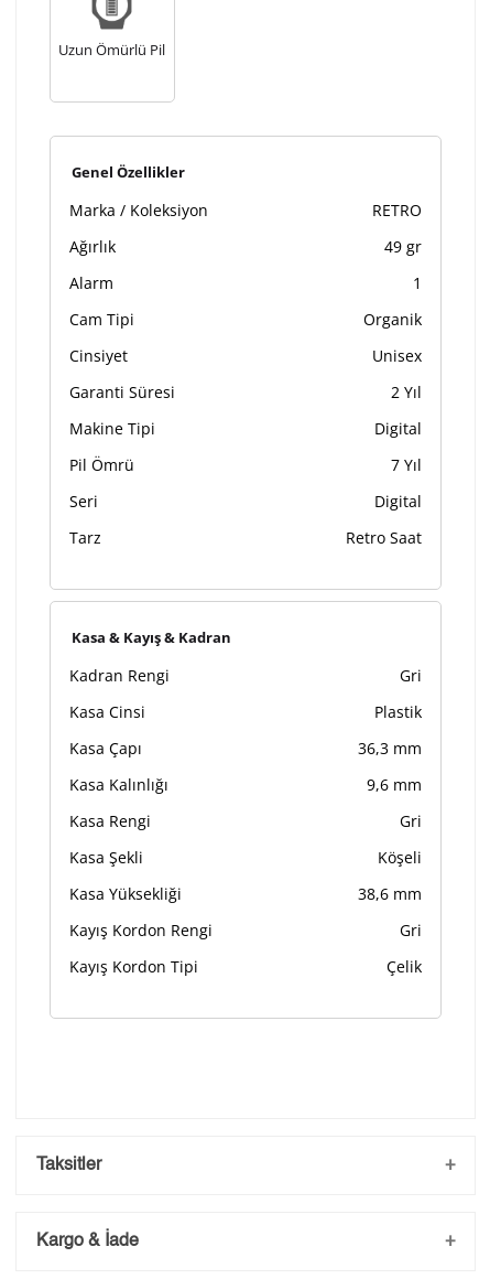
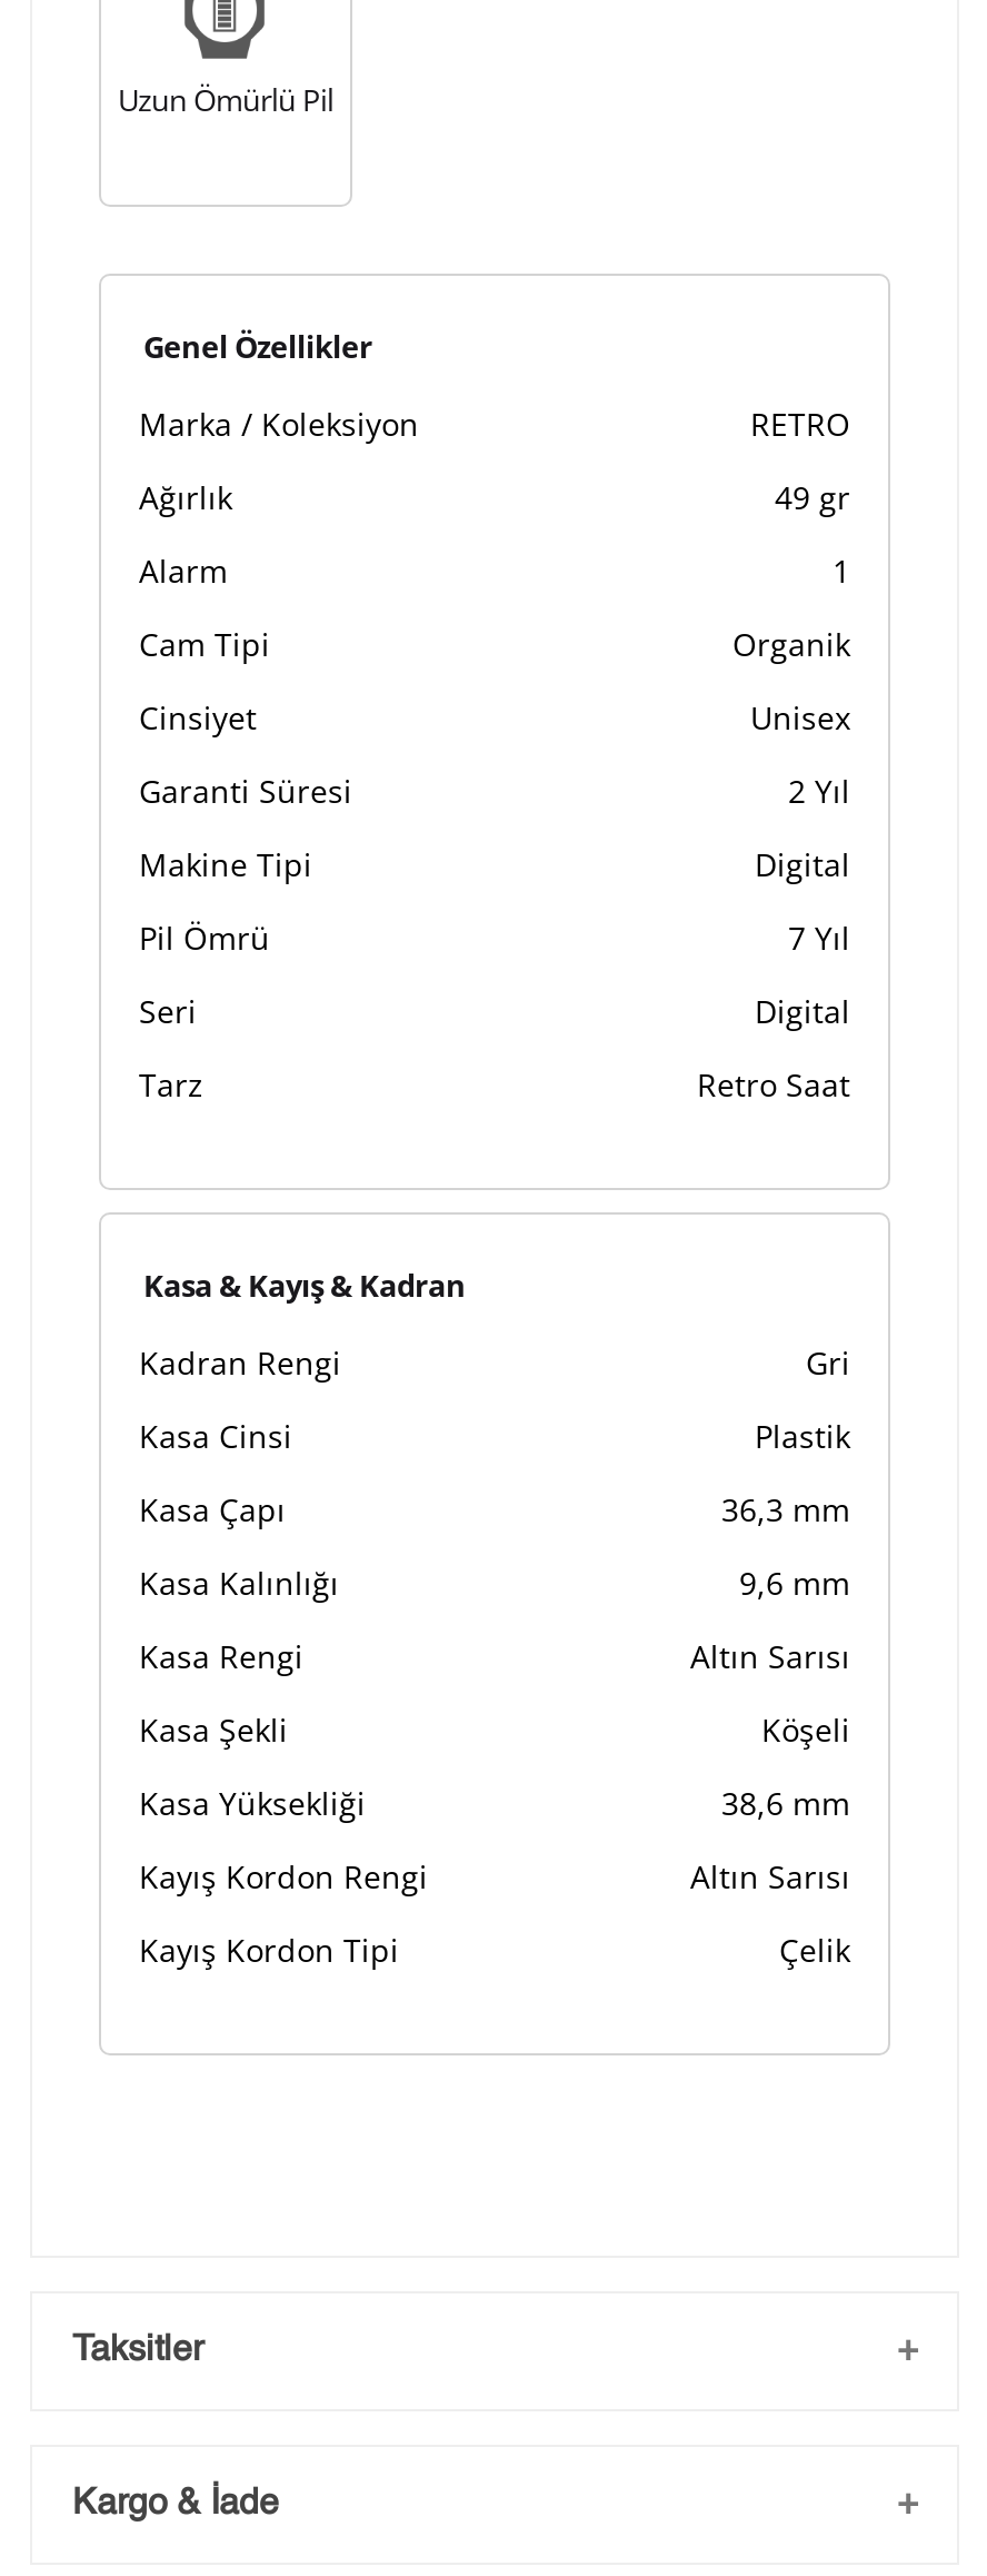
[400,810,422,831] Gri -> [690,1634,850,1676] Altın Sarısı
[400,919,422,940] Gri -> [690,1854,850,1896] Altın Sarısı

